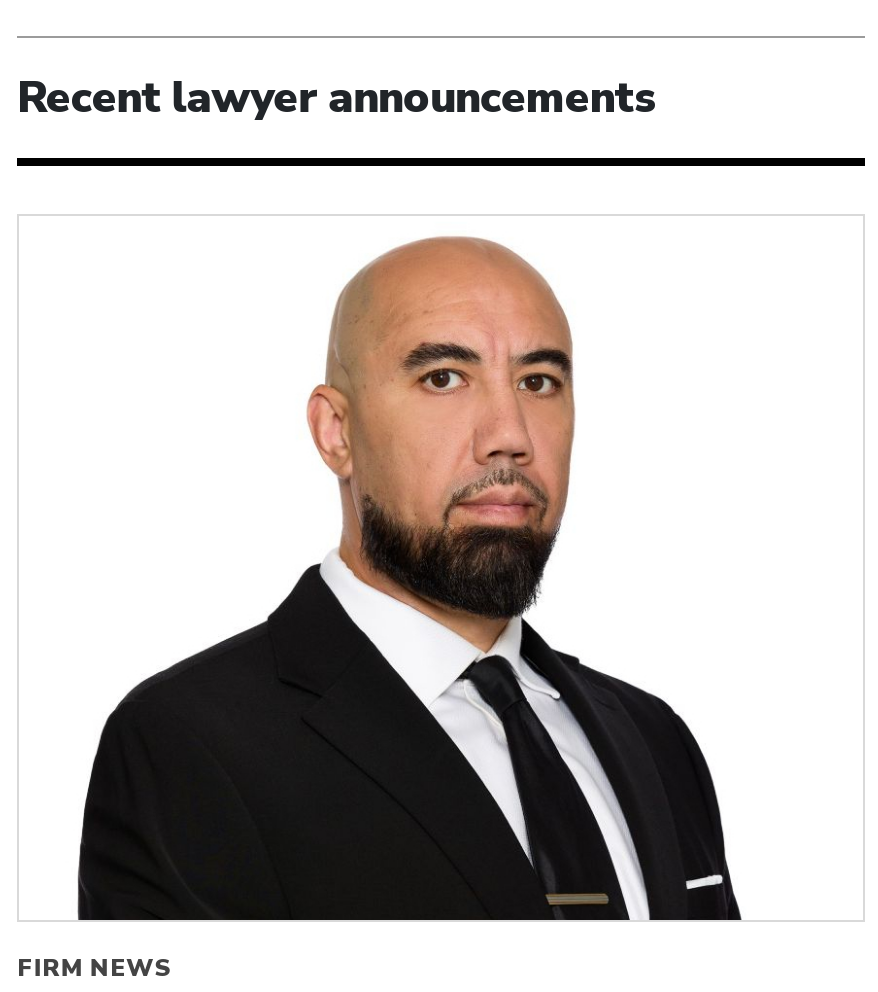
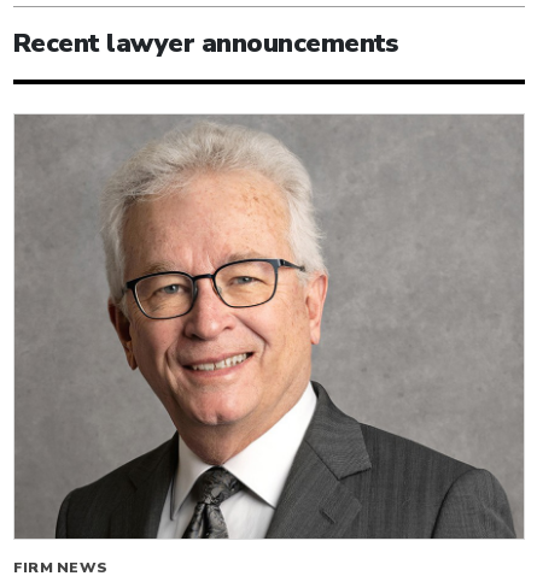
[19,216,863,922] [image] -> [13,113,525,540] [image]

